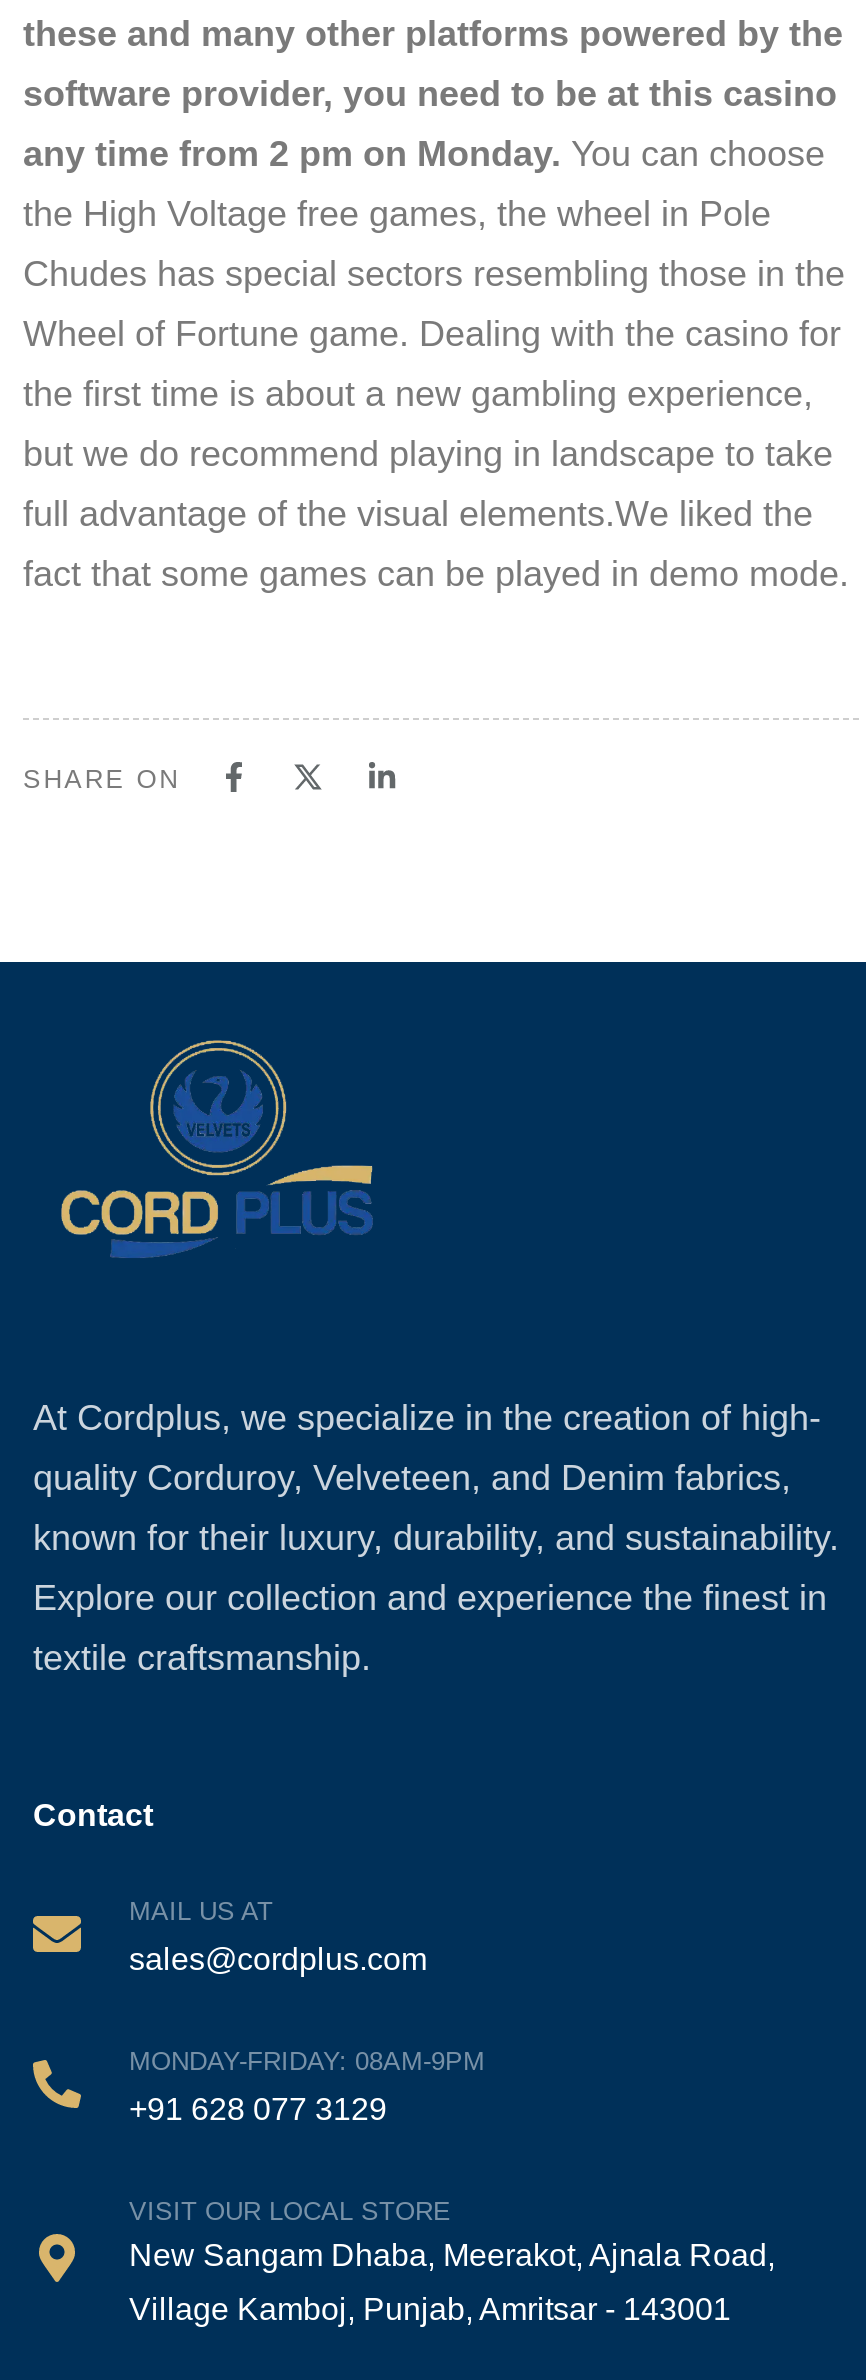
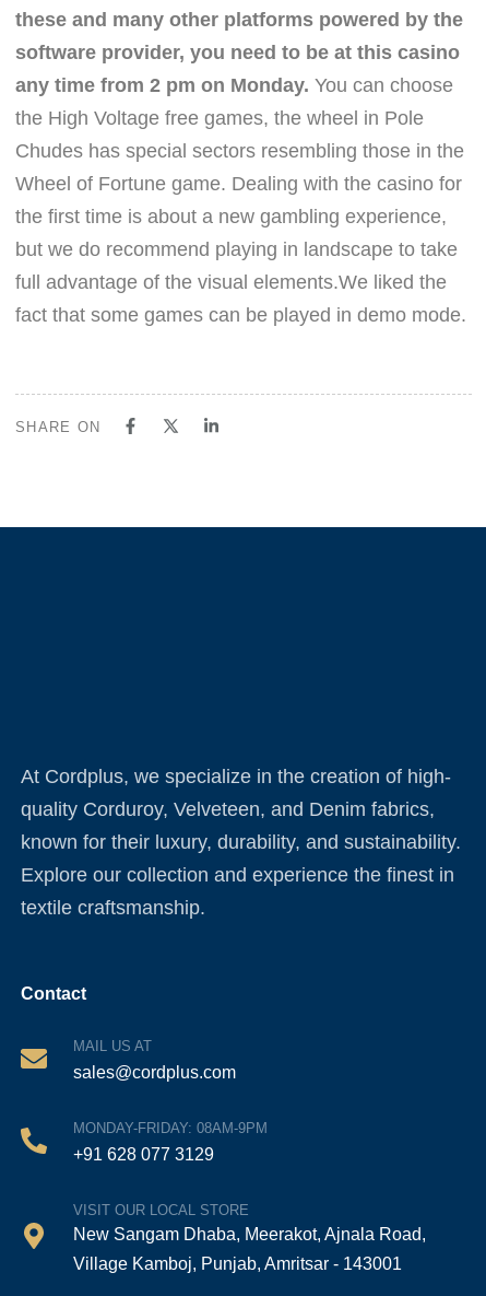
[59,1038,375,1258] [image] -> none

